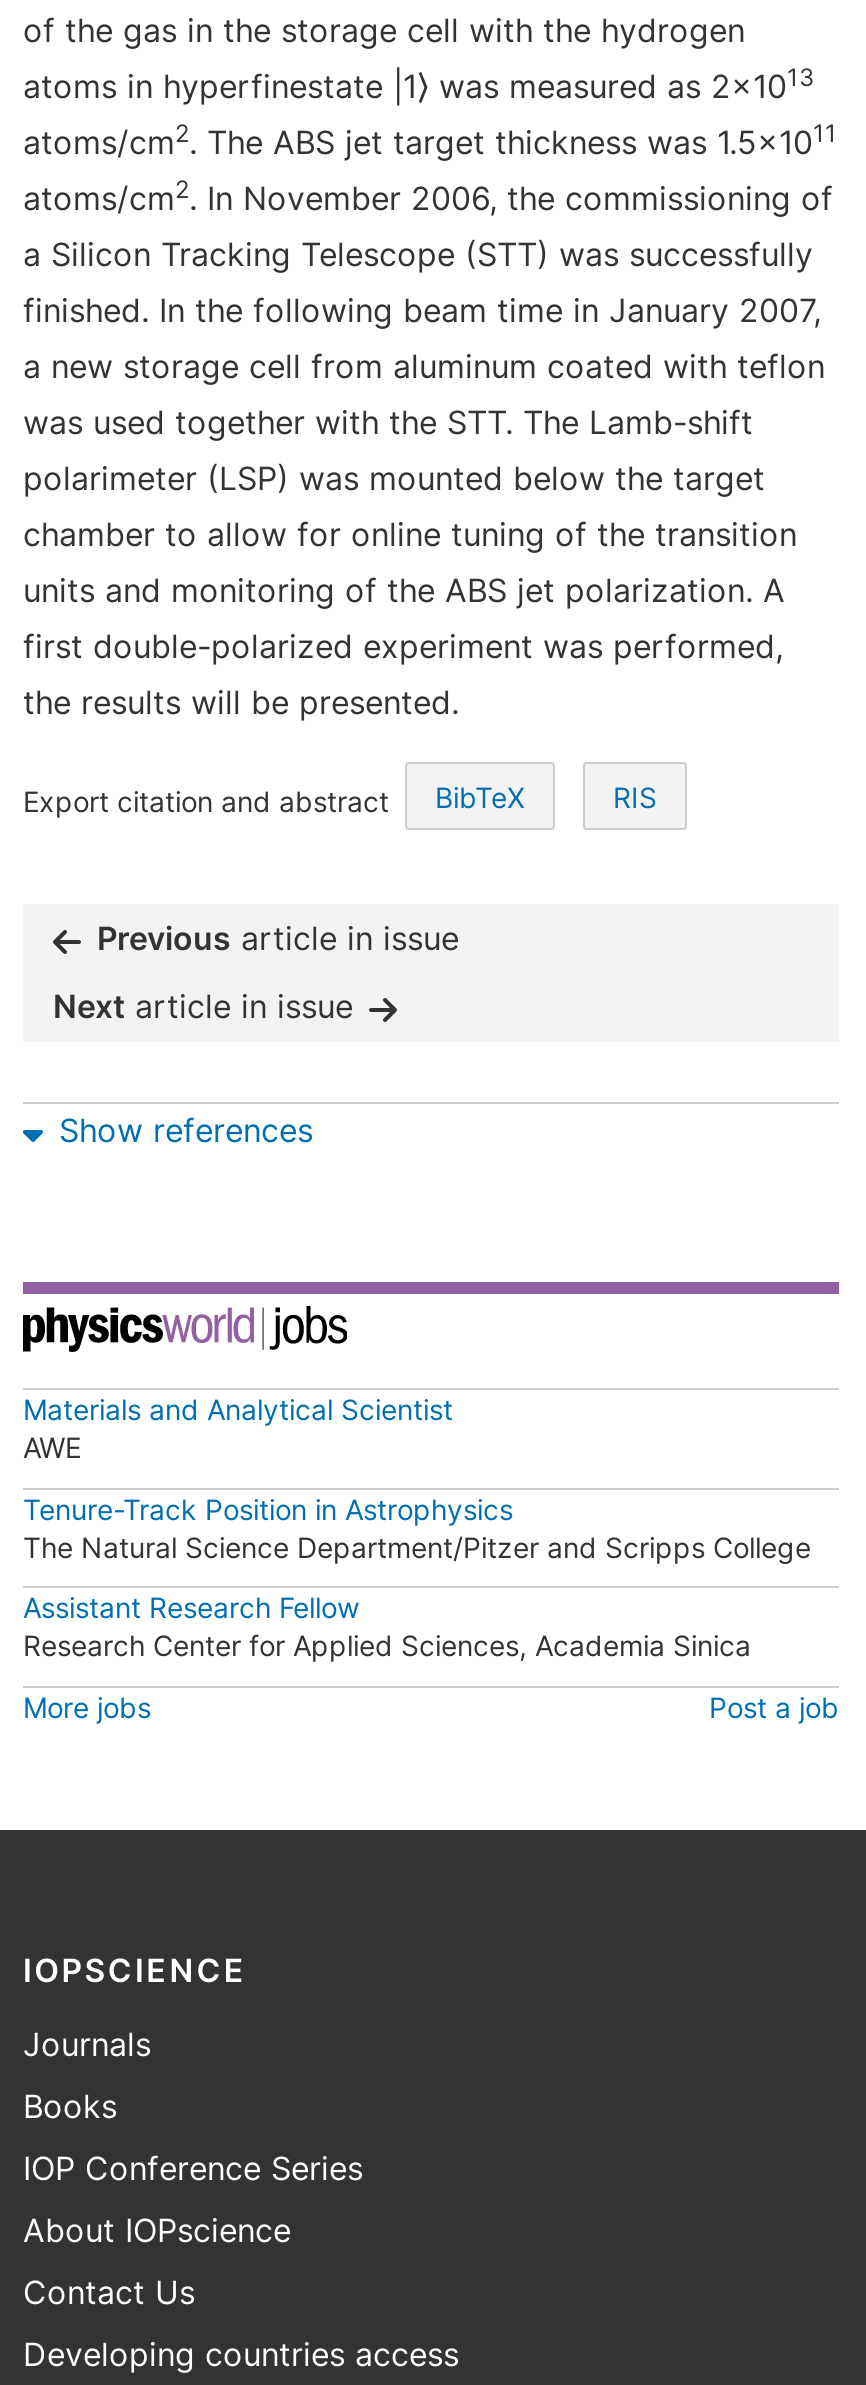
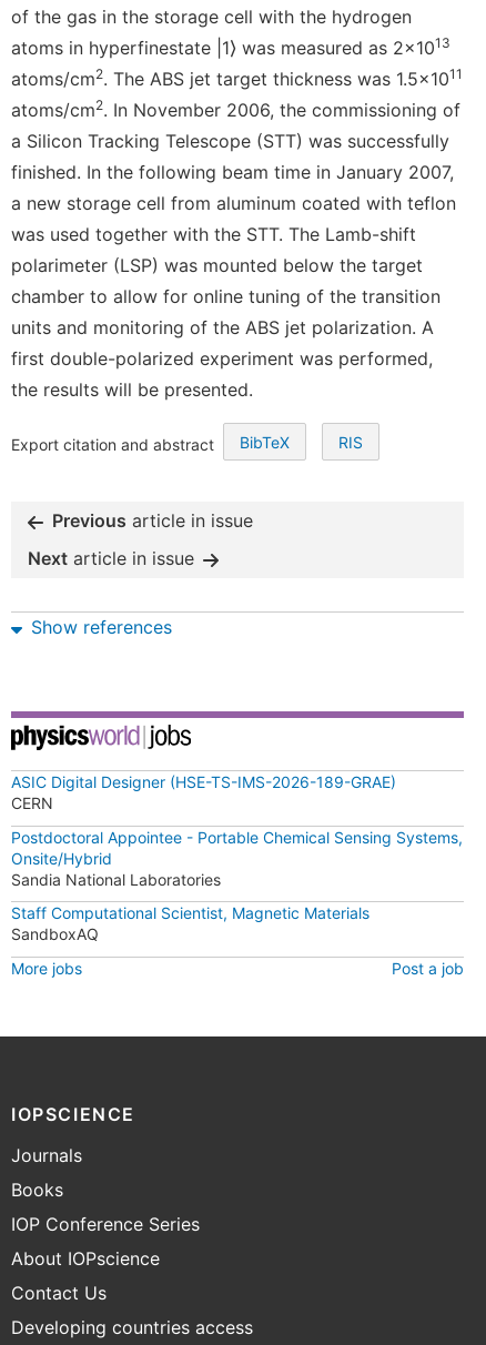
[23,1392,453,1464] Materials and Analytical Scientist | AWE -> [11,772,396,812] ASIC Digital Designer (HSE-TS-IMS-2026-189-GRAE) | CERN
[23,1491,811,1563] Tenure-Track Position in Astrophysics | The Natural Science Department/Pitzer and Scripps College -> [11,827,463,888] Postdoctoral Appointee - Portable Chemical Sensing Systems, | Onsite/Hybrid | Sandia National Laboratories
[23,1590,751,1662] Assistant Research Fellow | Research Center for Applied Sciences, Academia Sinica -> [11,903,369,943] Staff Computational Scientist, Magnetic Materials | SandboxAQ

